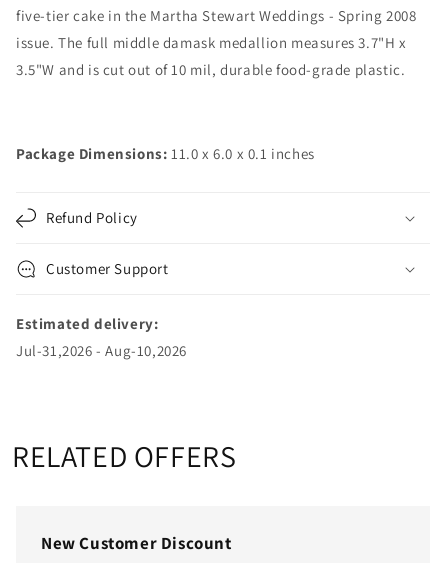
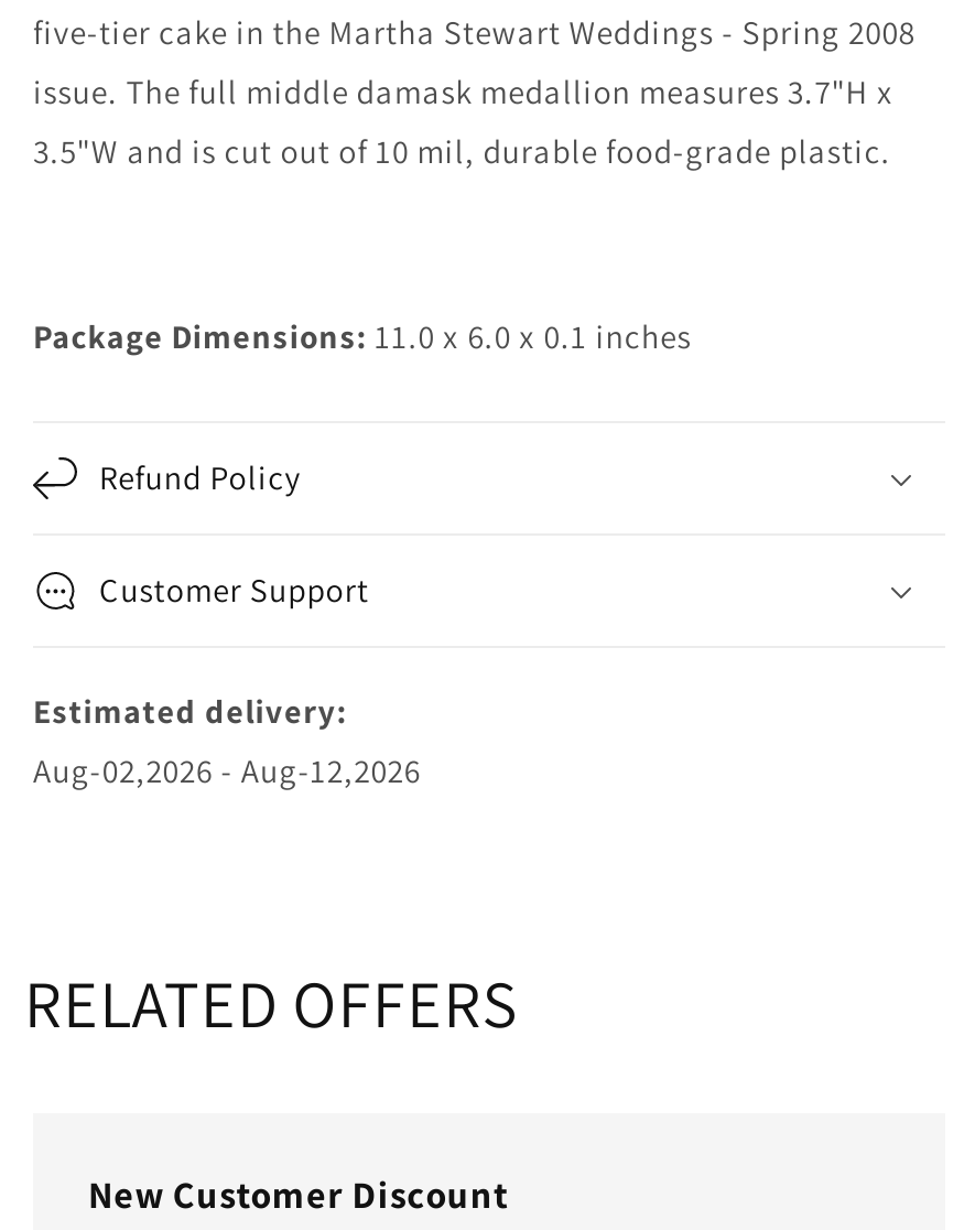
[16,341,187,360] Jul-31,2026 - Aug-10,2026 -> [33,749,421,791] Aug-02,2026 - Aug-12,2026

